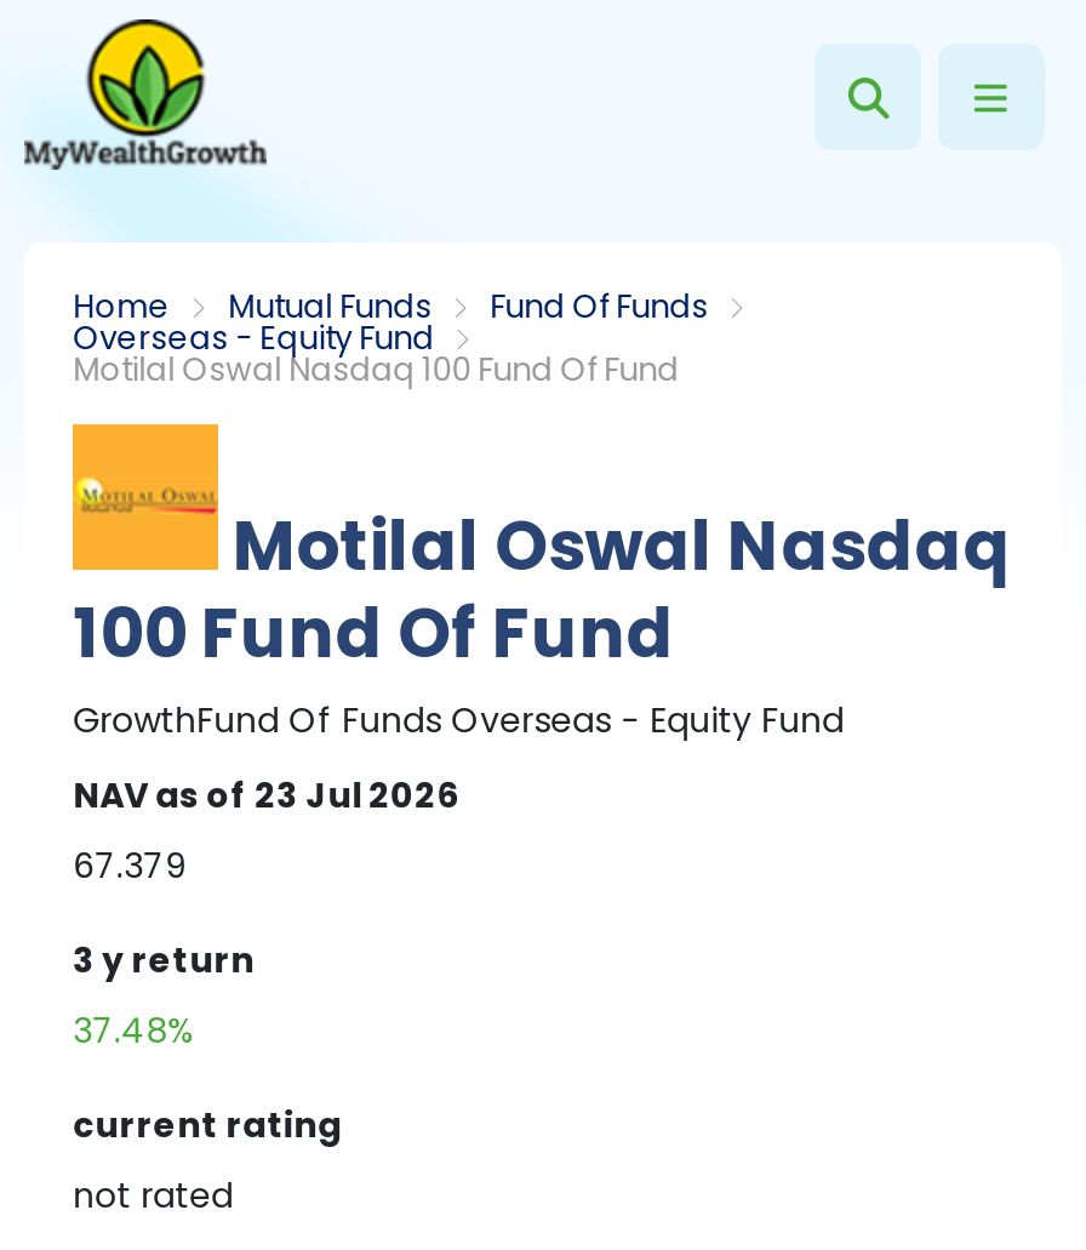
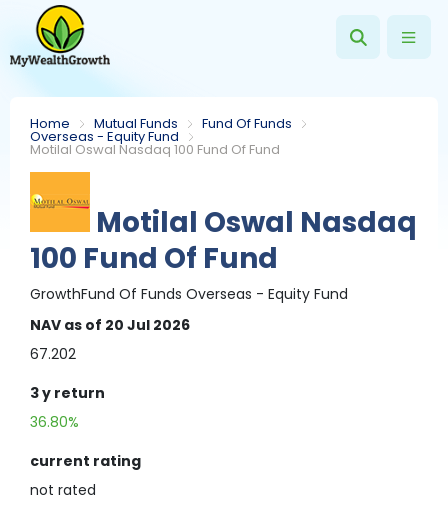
[73,771,458,820] NAV as of 23 Jul 2026 -> [30,315,190,335] NAV as of 20 Jul 2026
[73,841,187,890] 67.379 -> [30,344,76,364] 67.202
[73,1006,194,1055] 37.48% -> [30,412,79,432] 36.80%

